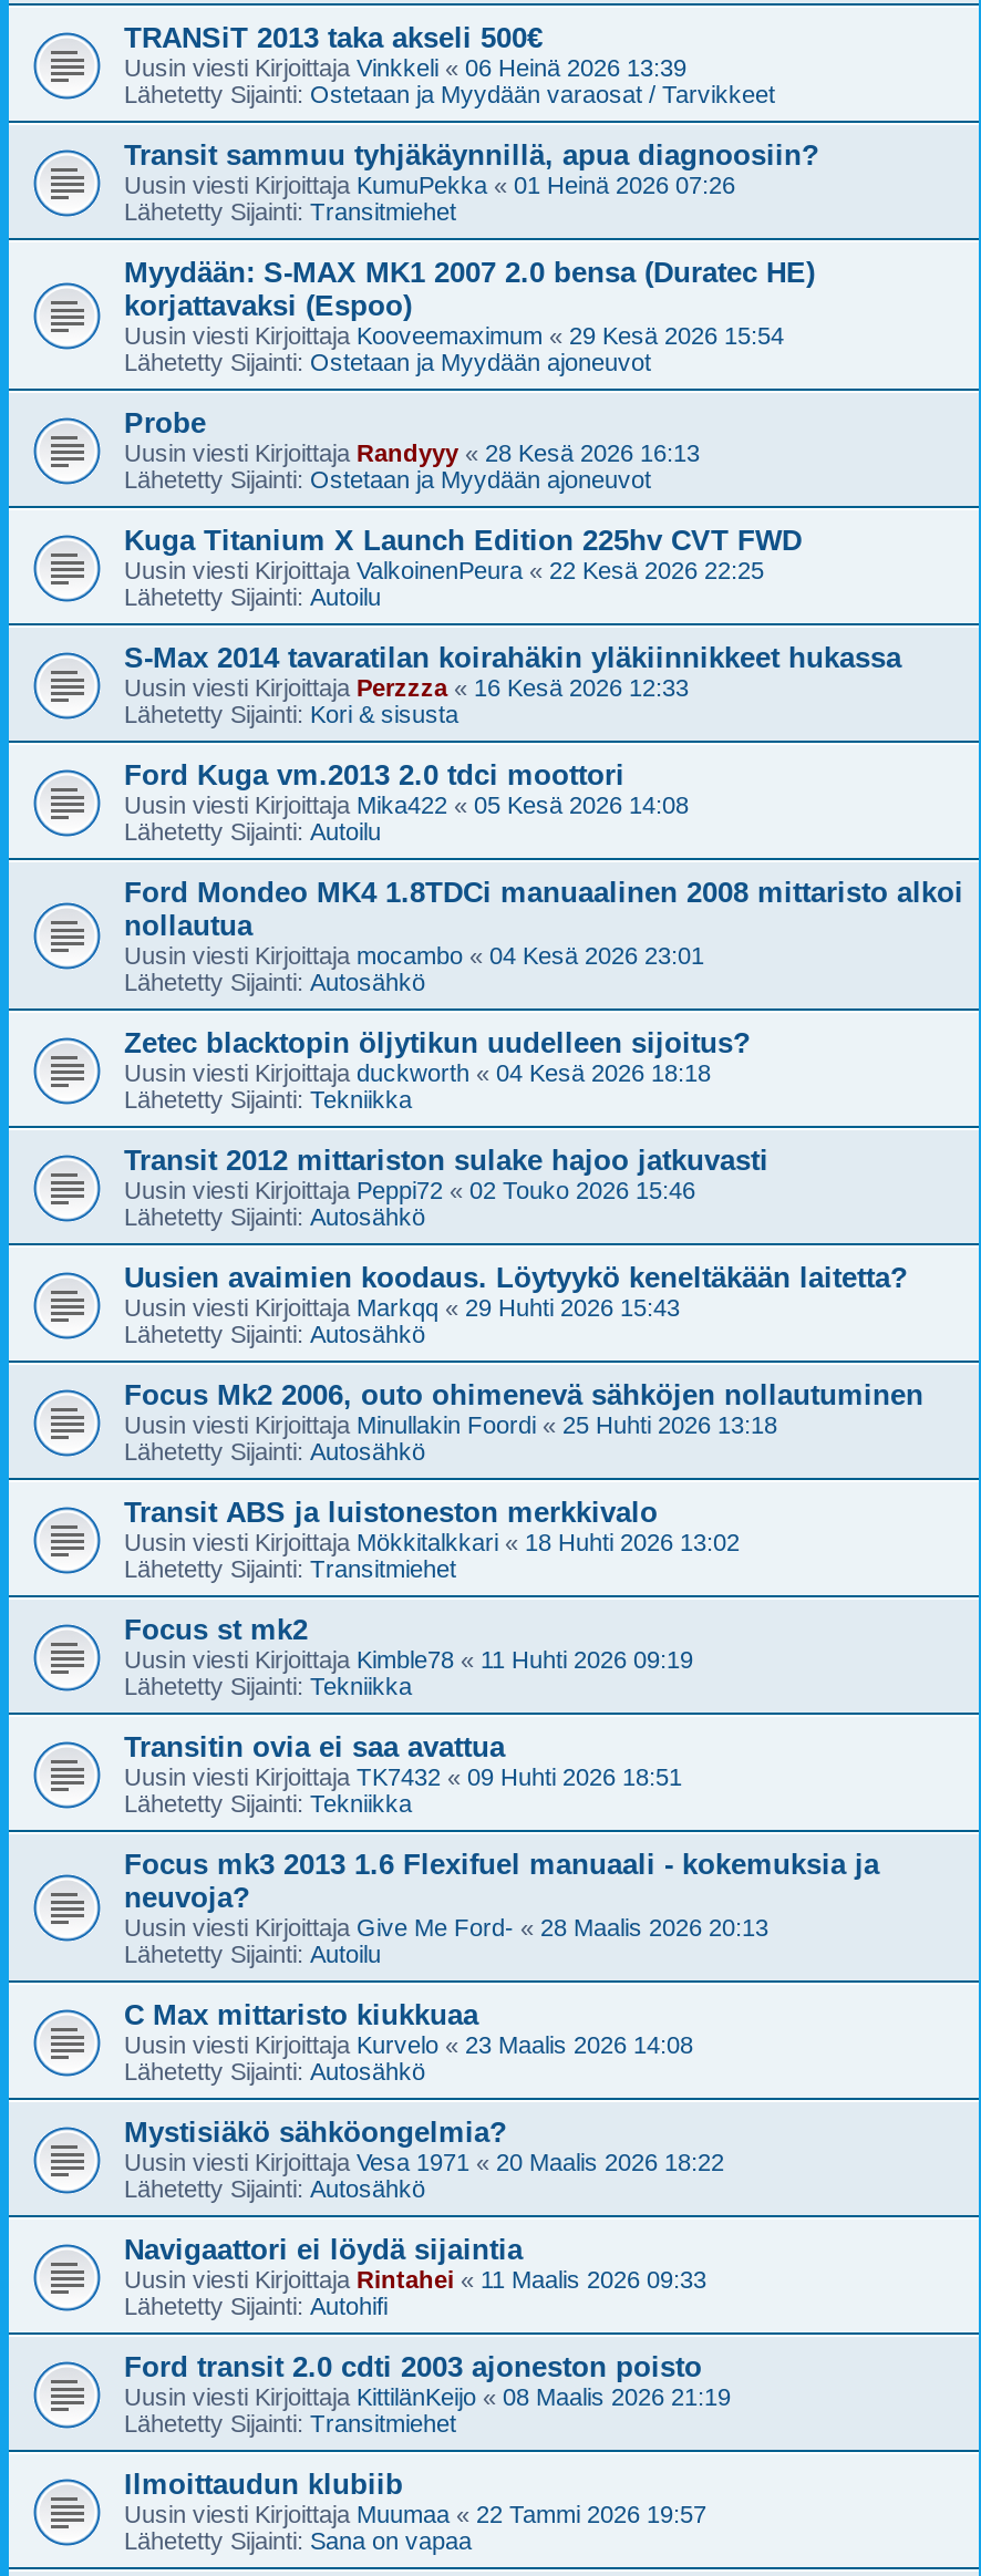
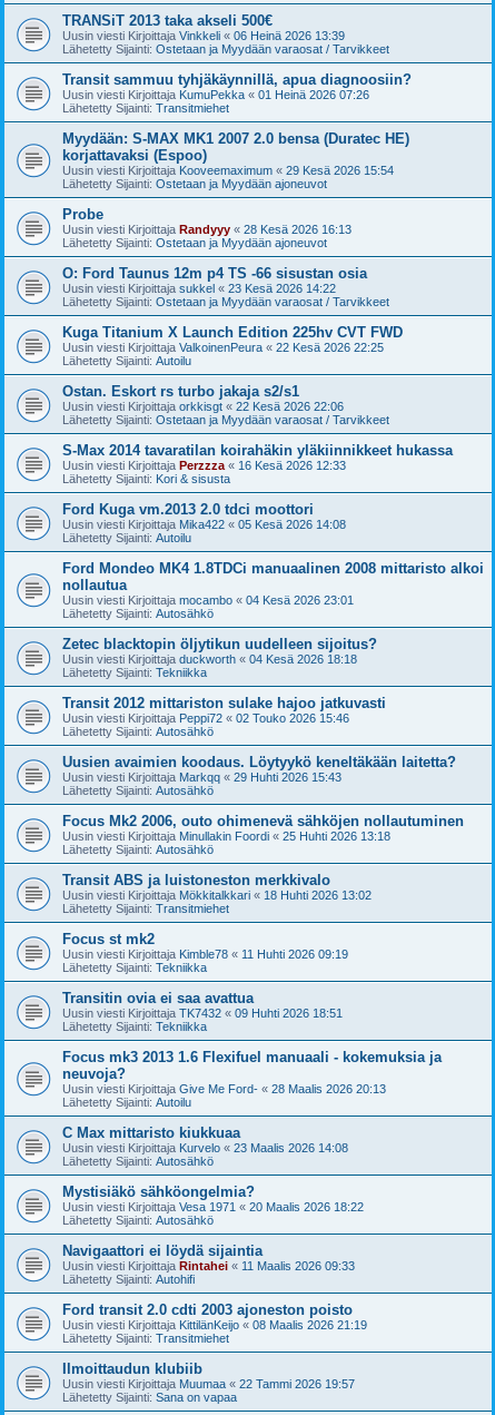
none -> [62,264,389,308] O: Ford Taunus 12m p4 TS -66 sisustan osia | Uusin viesti Kirjoittaja sukkel «23 Kesä 2026 14:22 | Lähetetty Sijainti: Ostetaan ja Myydään varaosat / Tarvikkeet
none -> [62,382,389,426] Ostan. Eskort rs turbo jakaja s2/s1 | Uusin viesti Kirjoittaja orkkisgt «22 Kesä 2026 22:06 | Lähetetty Sijainti: Ostetaan ja Myydään varaosat / Tarvikkeet

